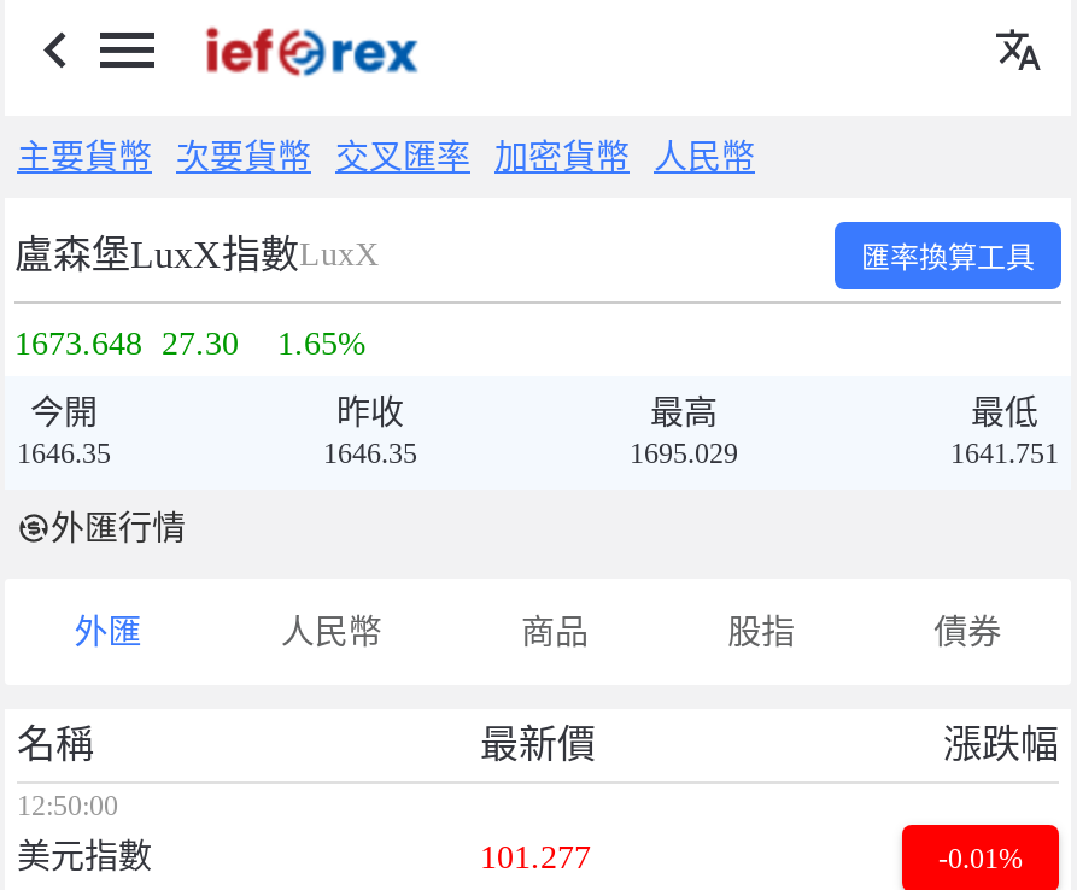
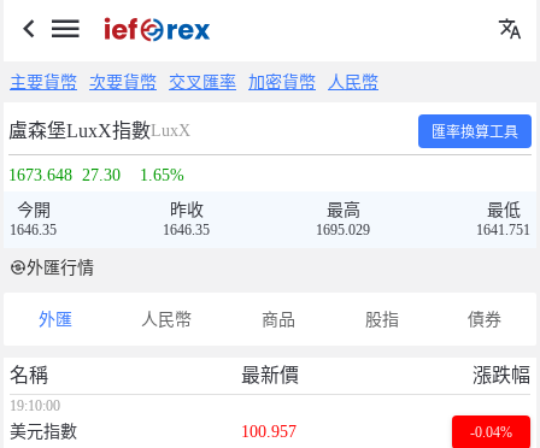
[17,789,118,822] 12:50:00 -> [10,397,60,414] 19:10:00
[480,839,591,876] 101.277 -> [241,423,297,441] 100.957
[938,841,1023,874] -0.01% -> [470,423,512,440] -0.04%

